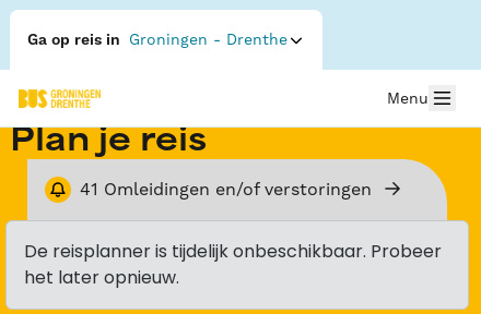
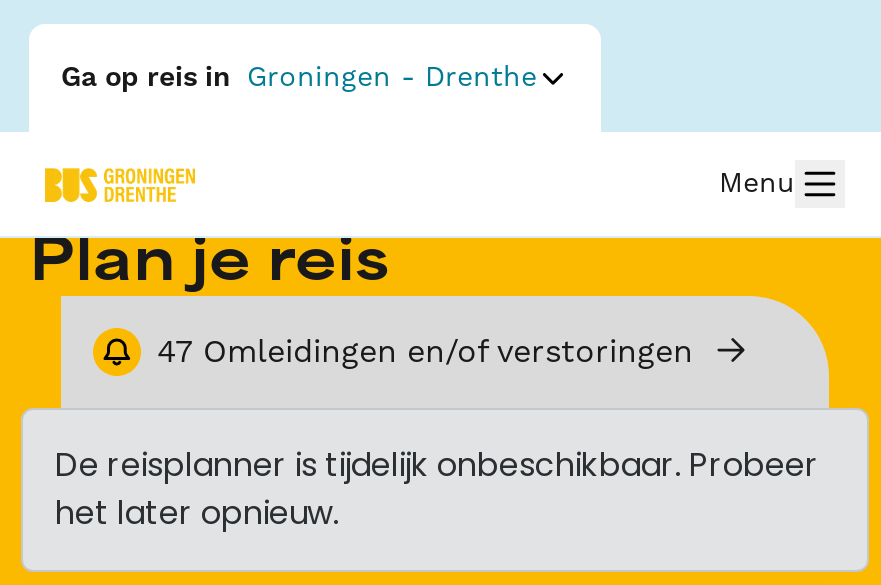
[80,179,372,200] 41 Omleidingen en/of verstoringen -> [157,332,693,372] 47 Omleidingen en/of verstoringen

